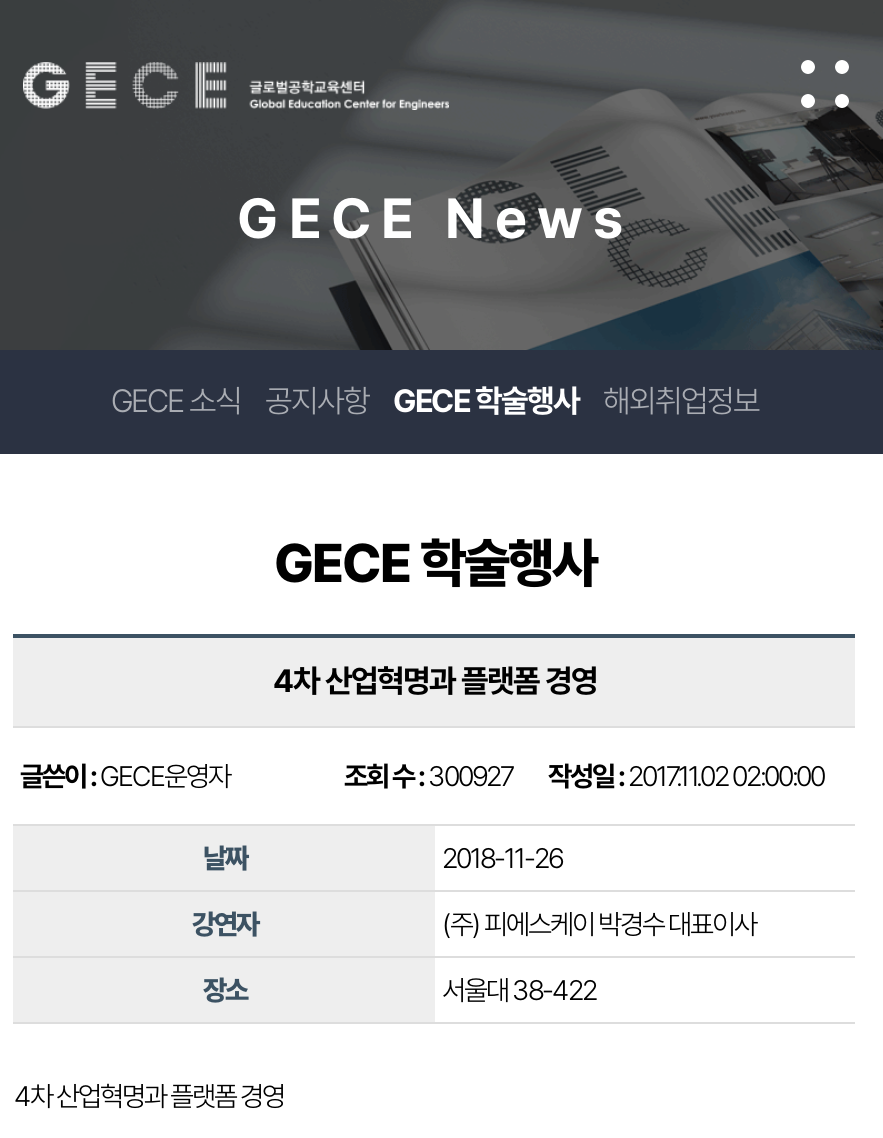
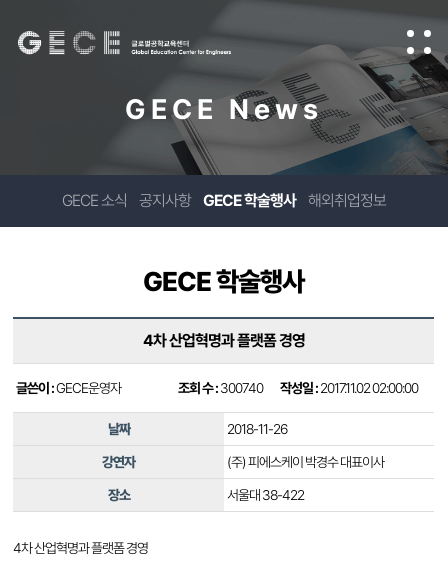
[344,760,824,792] 조회 수 : 300927 작성일 : 2017.11.02 02:00:00 -> [178,380,418,396] 조회 수 : 300740 작성일 : 2017.11.02 02:00:00

